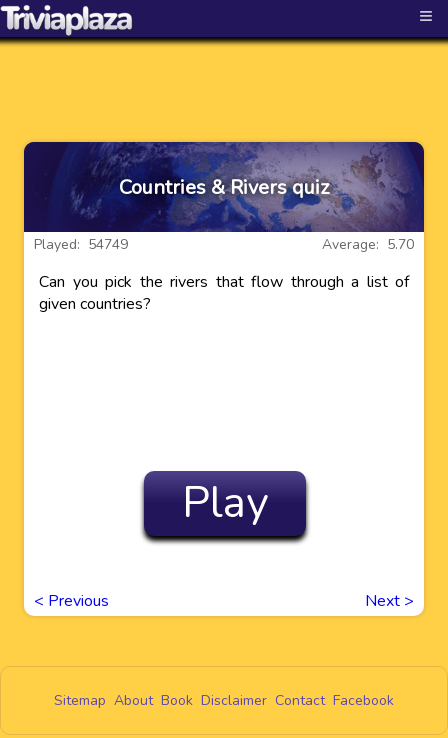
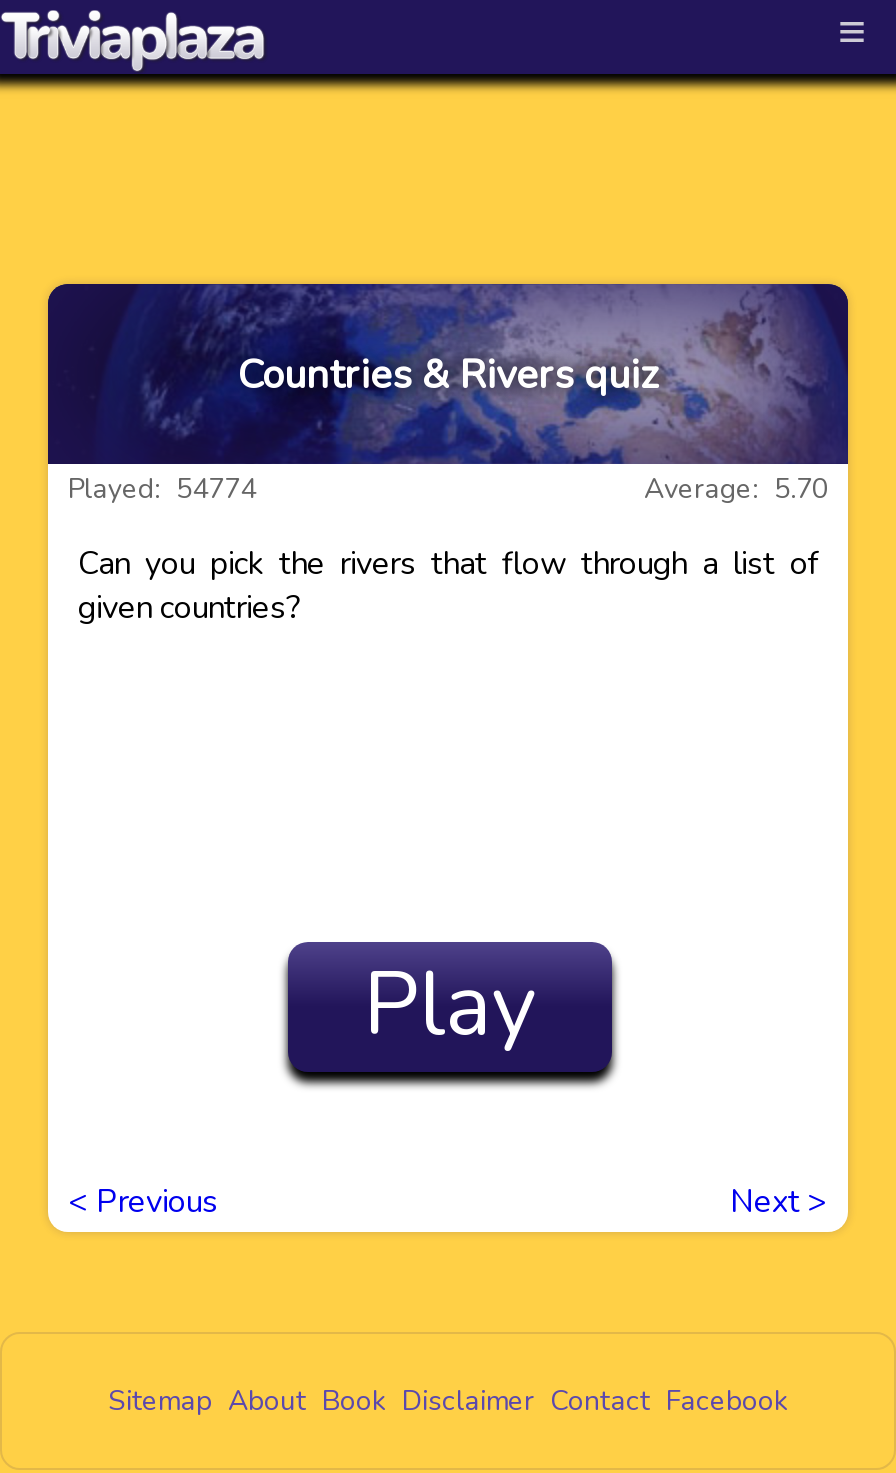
[34,235,128,254] Played: 54749 -> [68,470,256,508] Played: 54774

